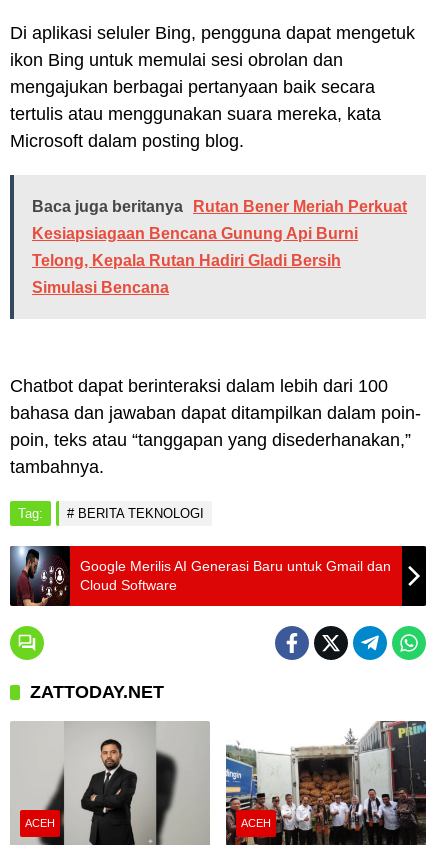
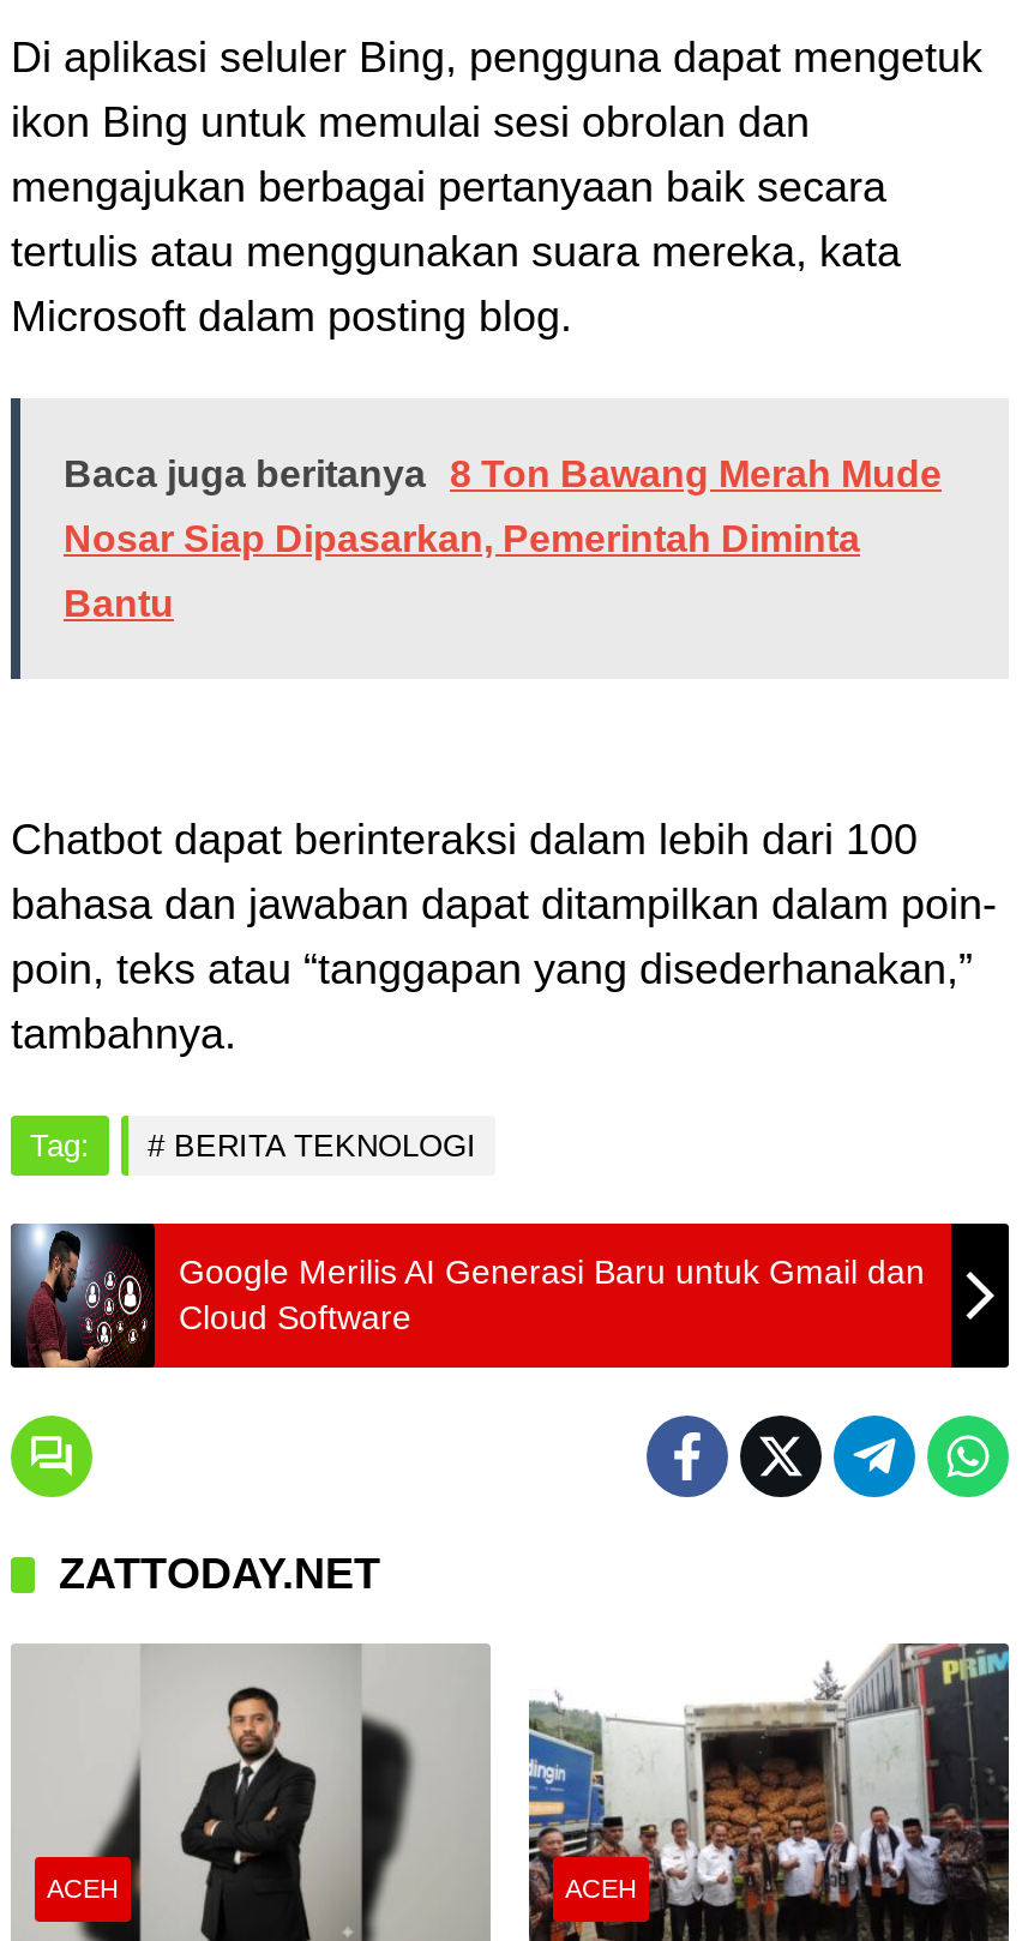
[32,198,407,296] Baca juga beritanya Rutan Bener Meriah Perkuat | Kesiapsiagaan Bencana Gunung Api Burni | Telong, Kepala Rutan Hadiri Gladi Bersih | Simulasi Bencana -> [64,453,942,624] Baca juga beritanya 8 Ton Bawang Merah Mude | Nosar Siap Dipasarkan, Pemerintah Diminta | Bantu

